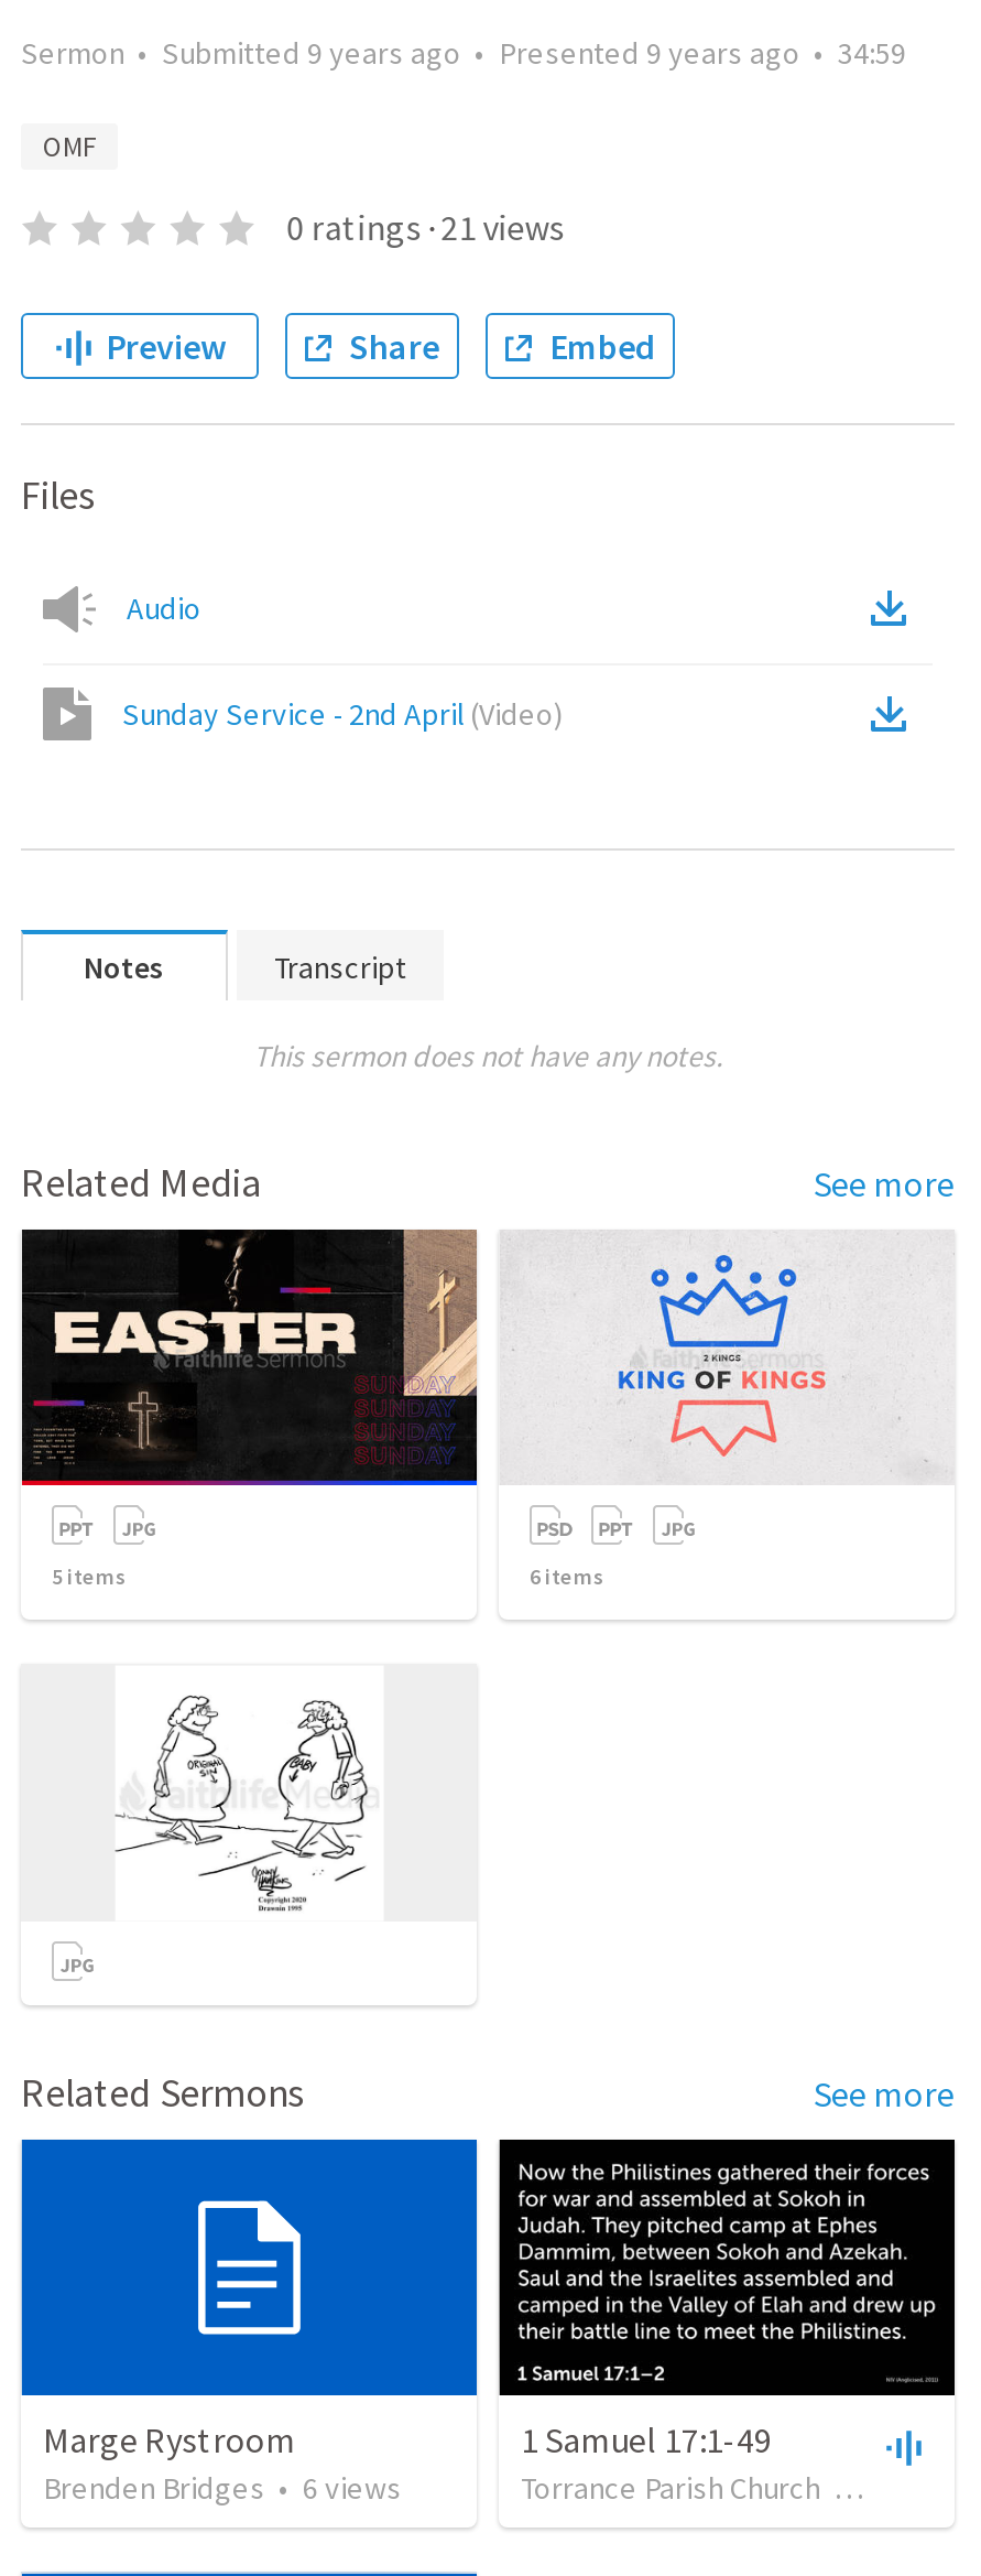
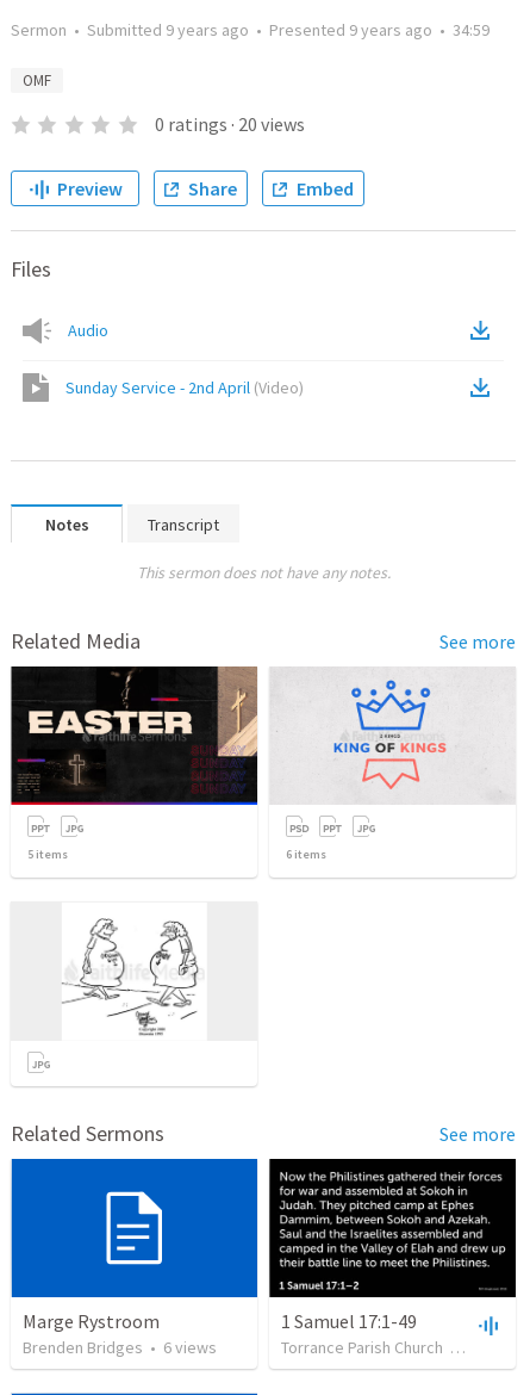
[287,205,564,249] 0 ratings · 21 views -> [154,112,305,136] 0 ratings · 20 views

